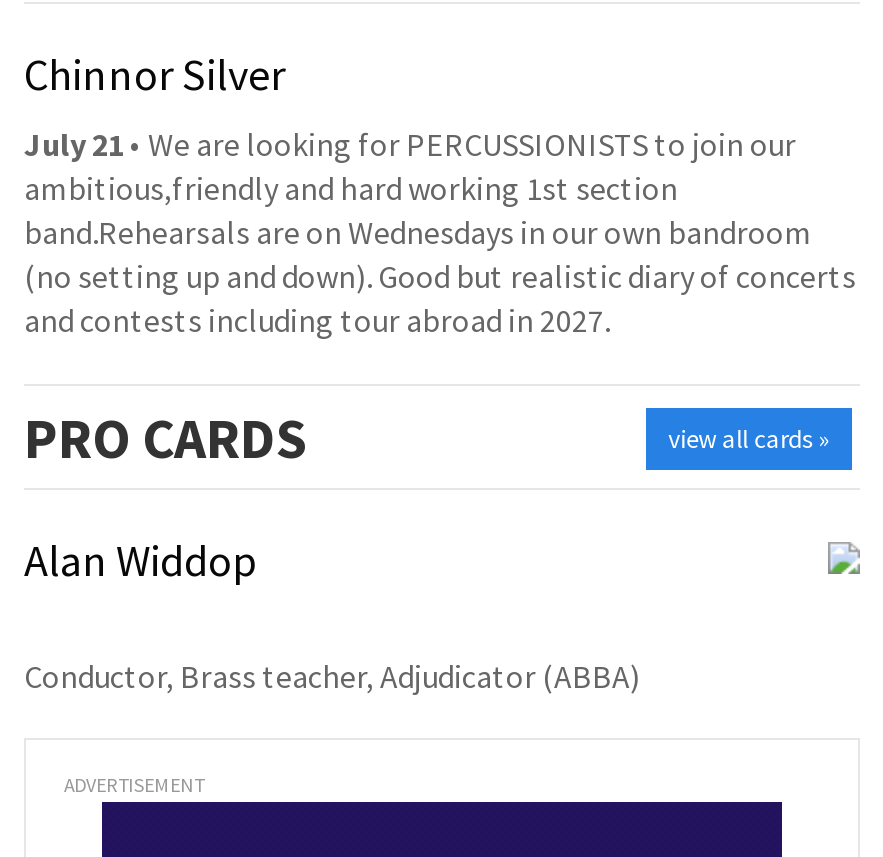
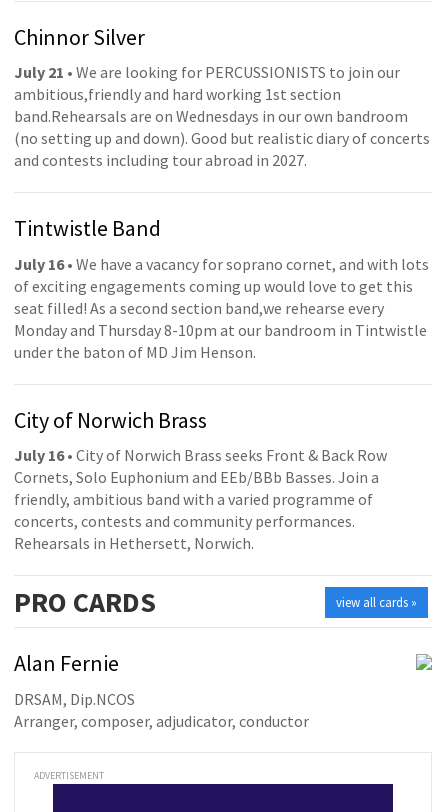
none -> [14,214,429,553] Tintwistle Band | July 16• We have a vacancy for soprano cornet, and with lots | of exciting engagements coming up would love to get this | seat filled! As a second section band,we rehearse every | Monday and Thursday 8-10pm at our bandroom in Tintwistle | under the baton of MD Jim Henson. | City of Norwich Brass | July 16• City of Norwich Brass seeks Front & Back Row | Cornets, Solo Euphonium and EEb/BBb Basses. Join a | friendly, ambitious band with a varied programme of | concerts, contests and community performances. | Rehearsals in Hethersett, Norwich.
[24,533,640,696] Alan Widdop | Conductor, Brass teacher, Adjudicator (ABBA) -> [14,649,309,731] Alan Fernie | DRSAM, Dip.NCOS | Arranger, composer, adjudicator, conductor

